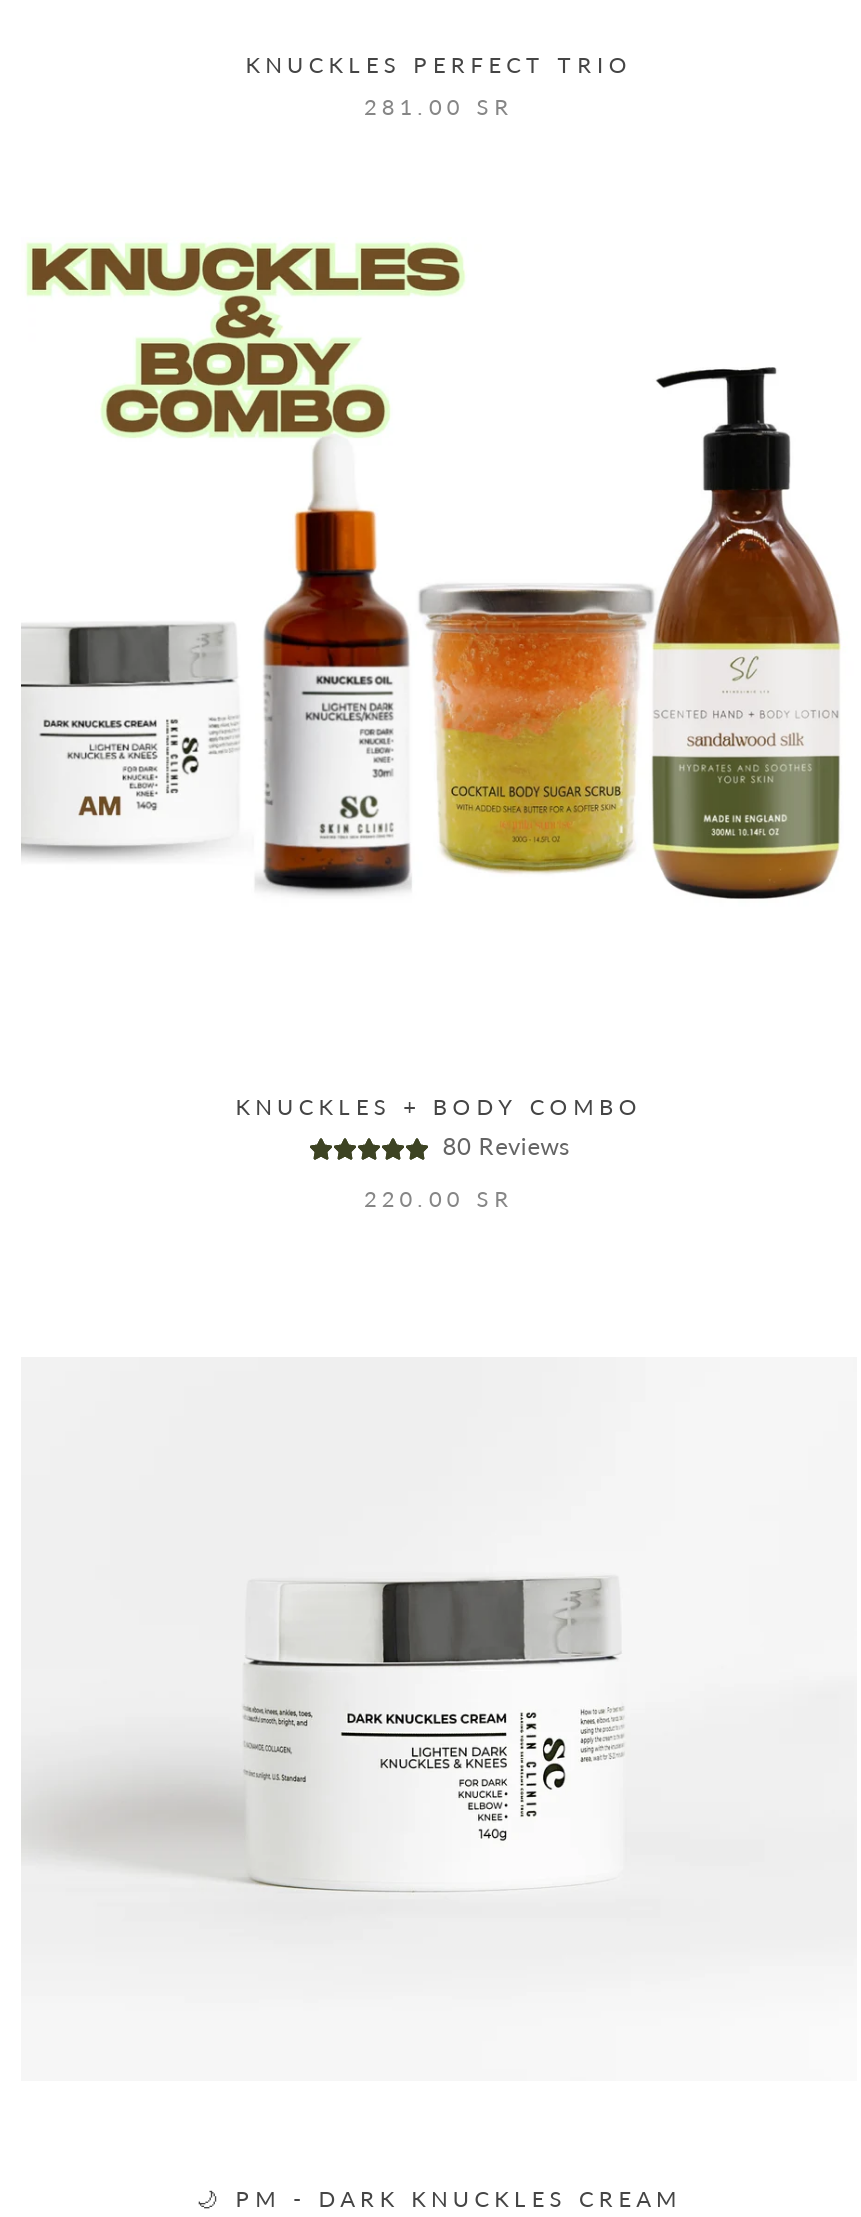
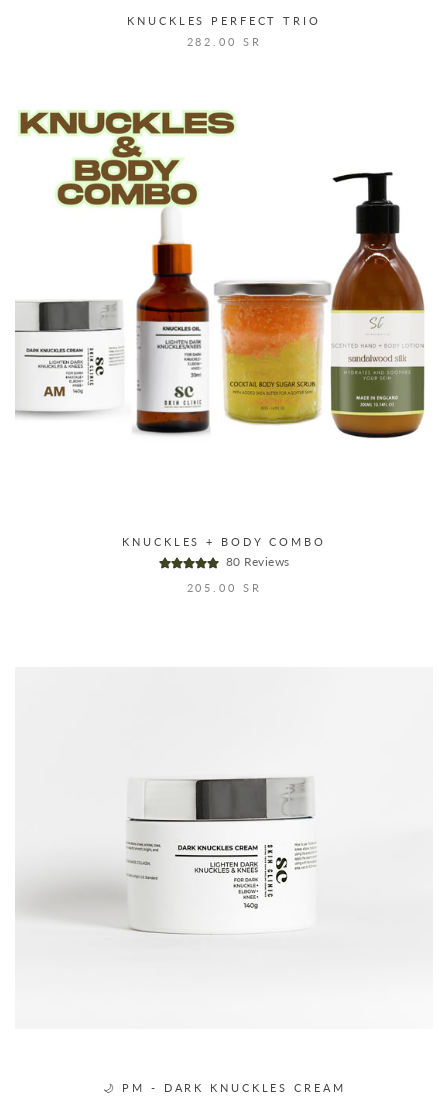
[364,93,514,119] 281.00 SR -> [186,35,261,48] 282.00 SR
[364,1185,514,1211] 220.00 SR -> [186,581,261,594] 205.00 SR

